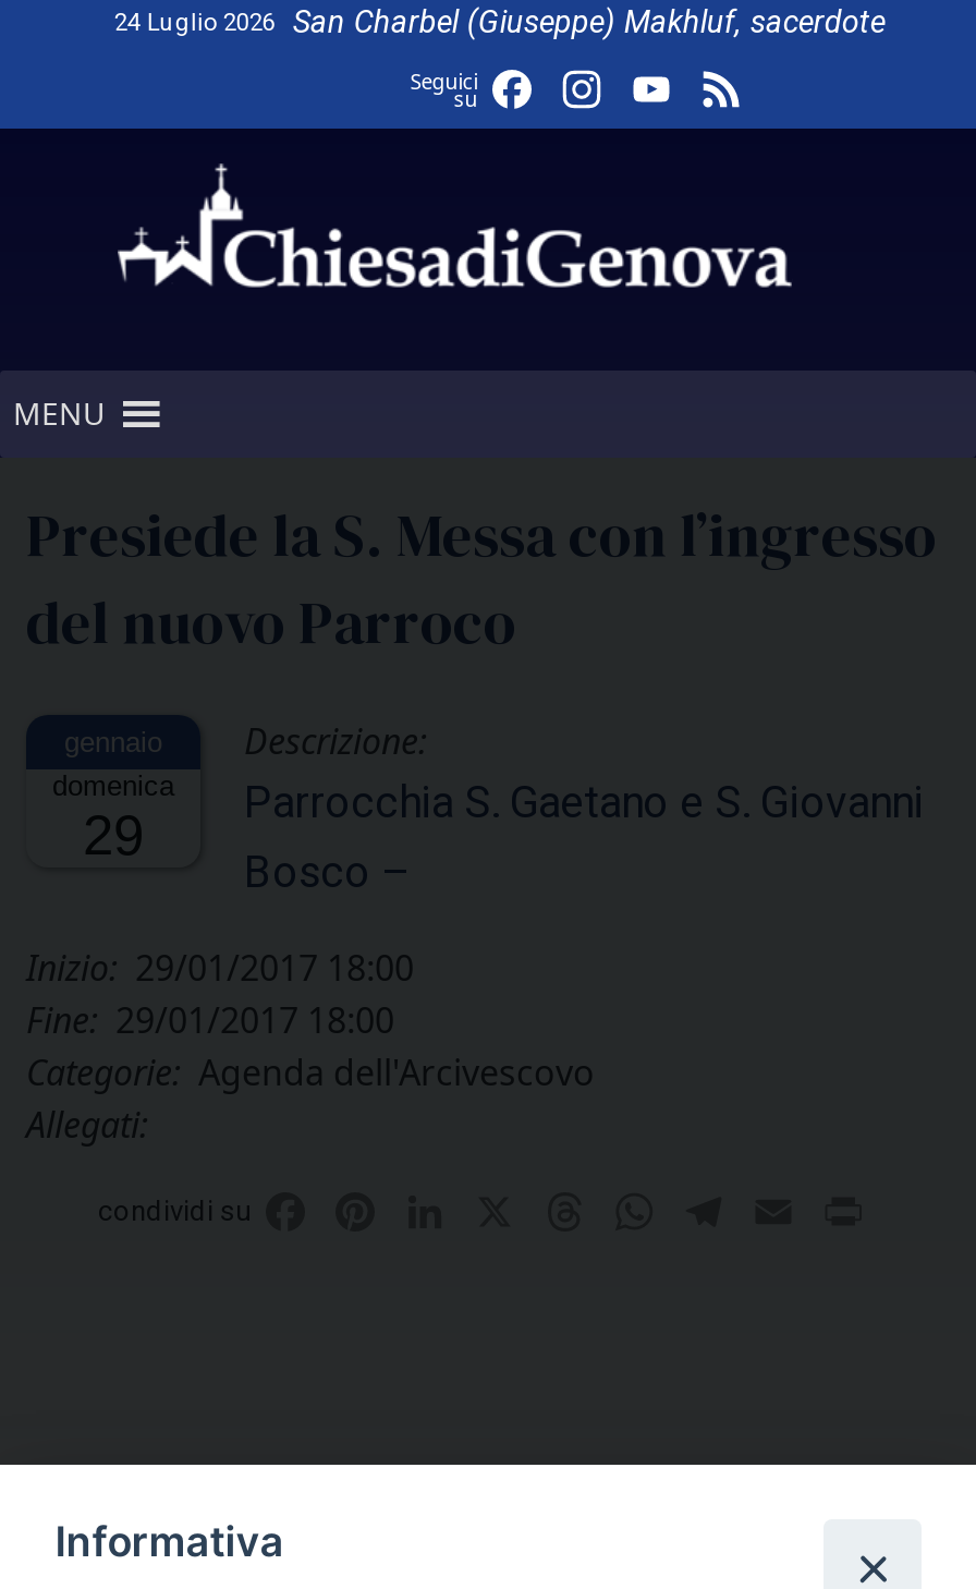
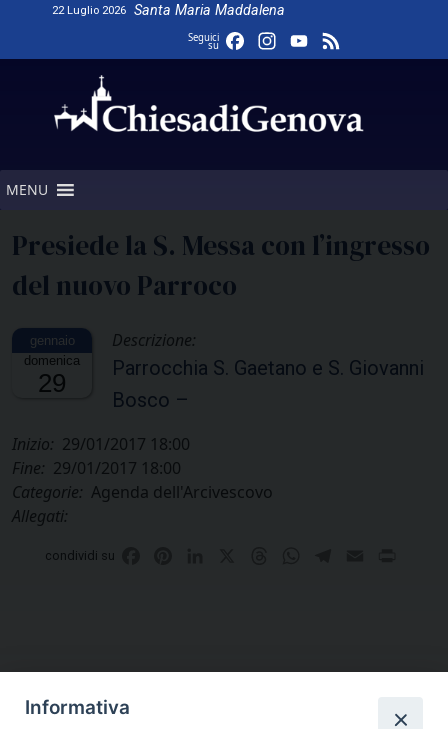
[114,4,885,41] 24 Luglio 2026 | San Charbel (Giuseppe) Makhluf, sacerdote -> [52,2,285,19] 22 Luglio 2026 | Santa Maria Maddalena

